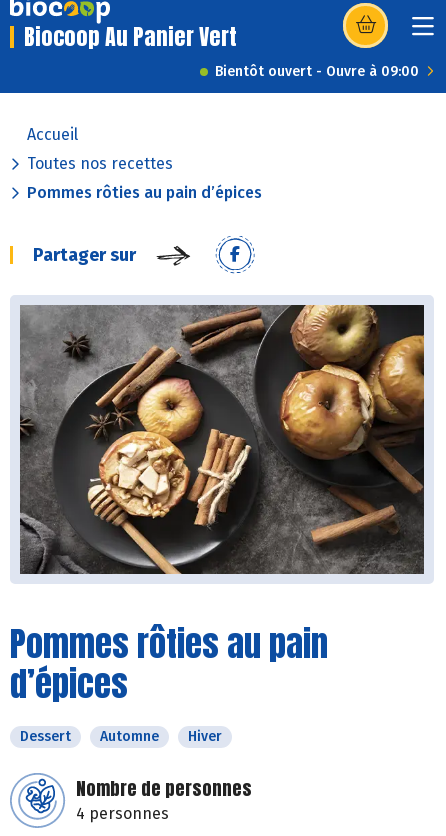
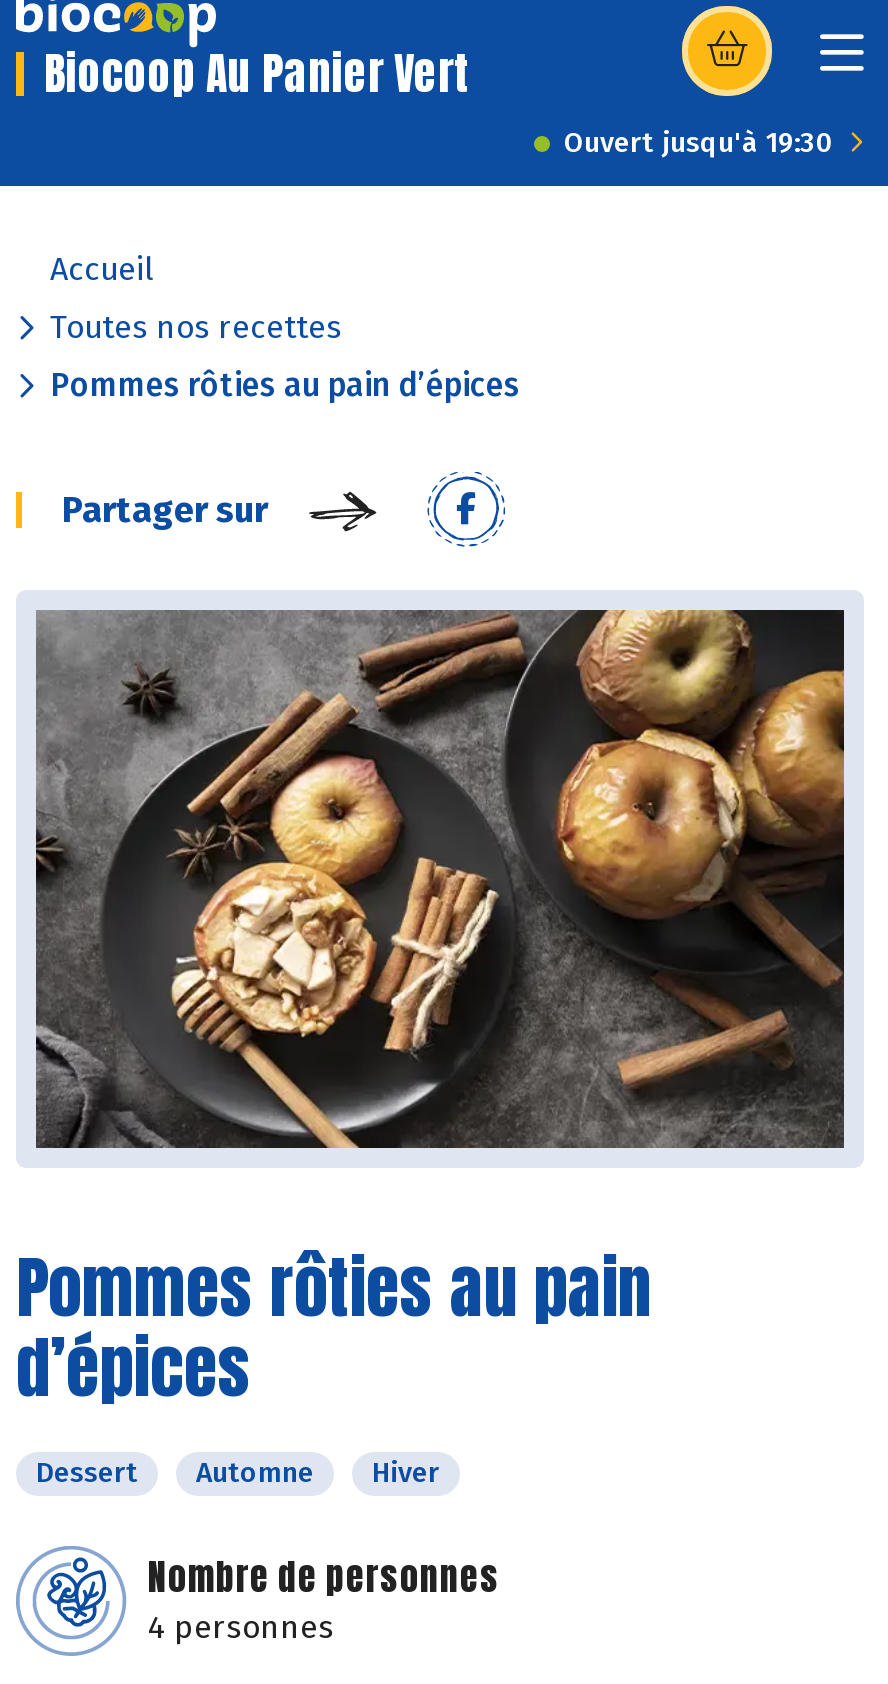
[215,63,419,80] Bientôt ouvert - Ouvre à 09:00 -> [564,126,834,160] Ouvert jusqu'à 19:30

